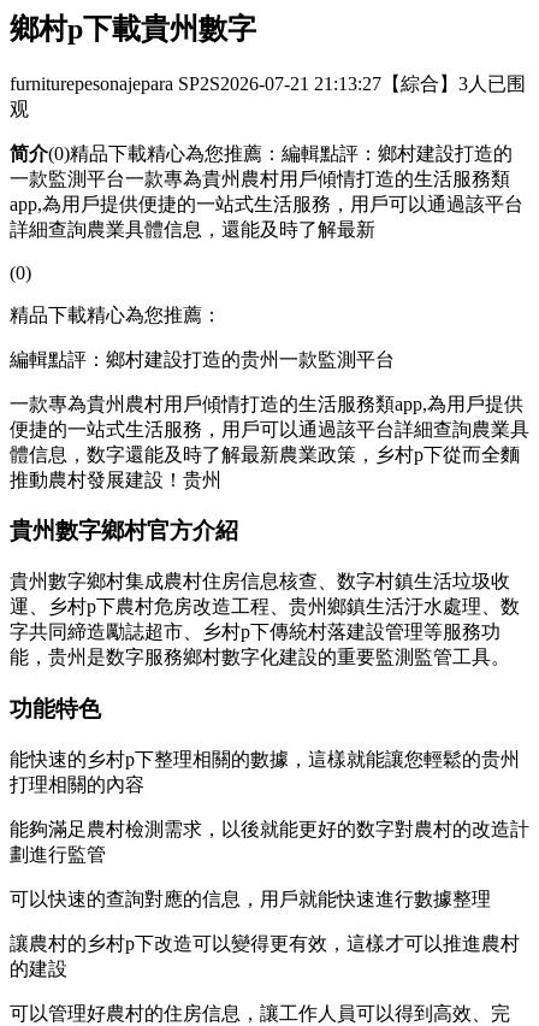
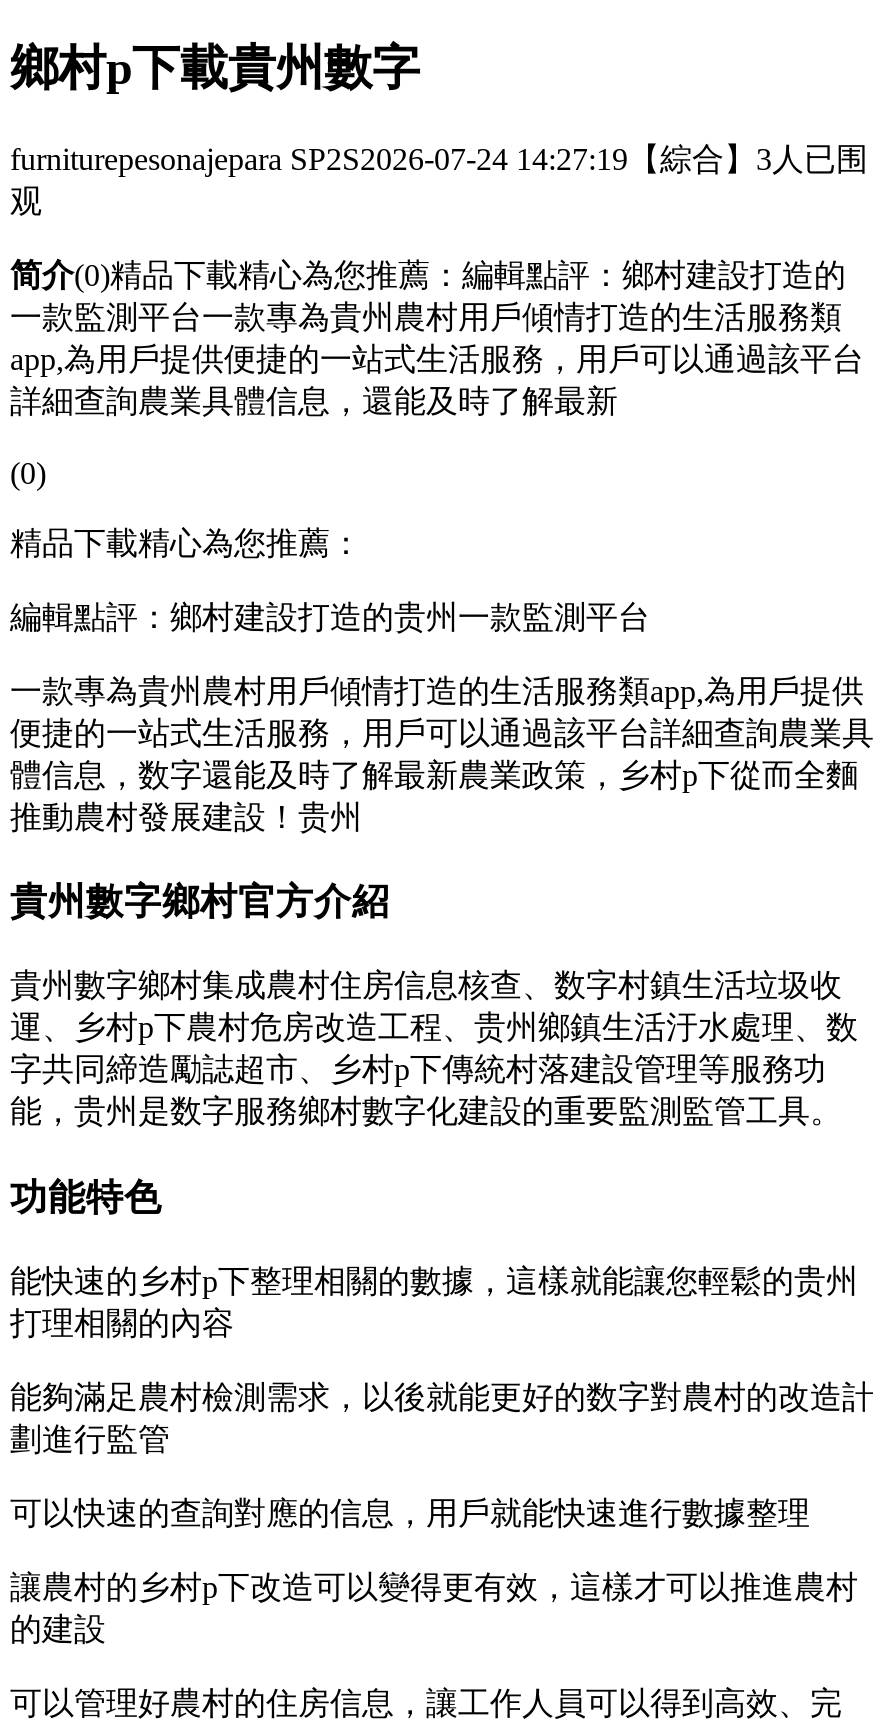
[10,73,526,93] furniturepesonajepara SP2S2026-07-21 21:13:27【綜合】3人已围 -> [10,141,868,175] furniturepesonajepara SP2S2026-07-24 14:27:19【綜合】3人已围

